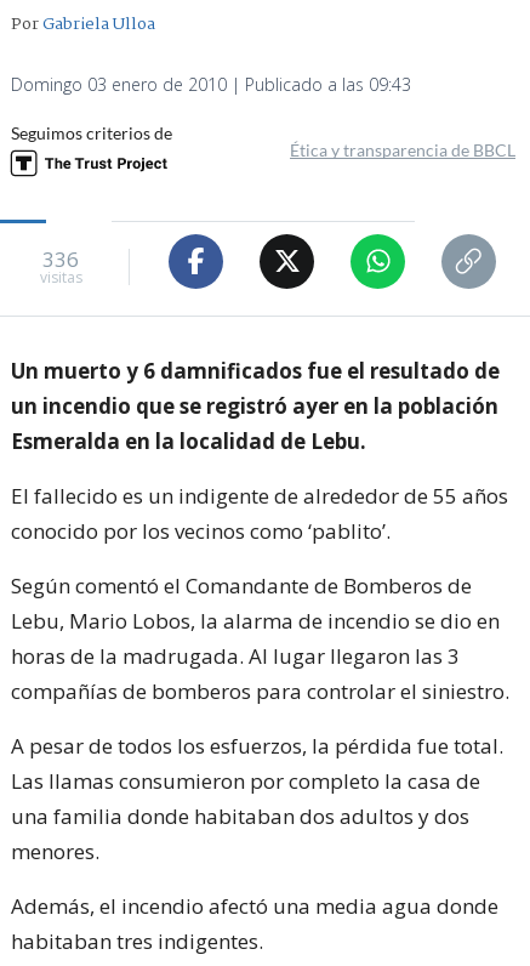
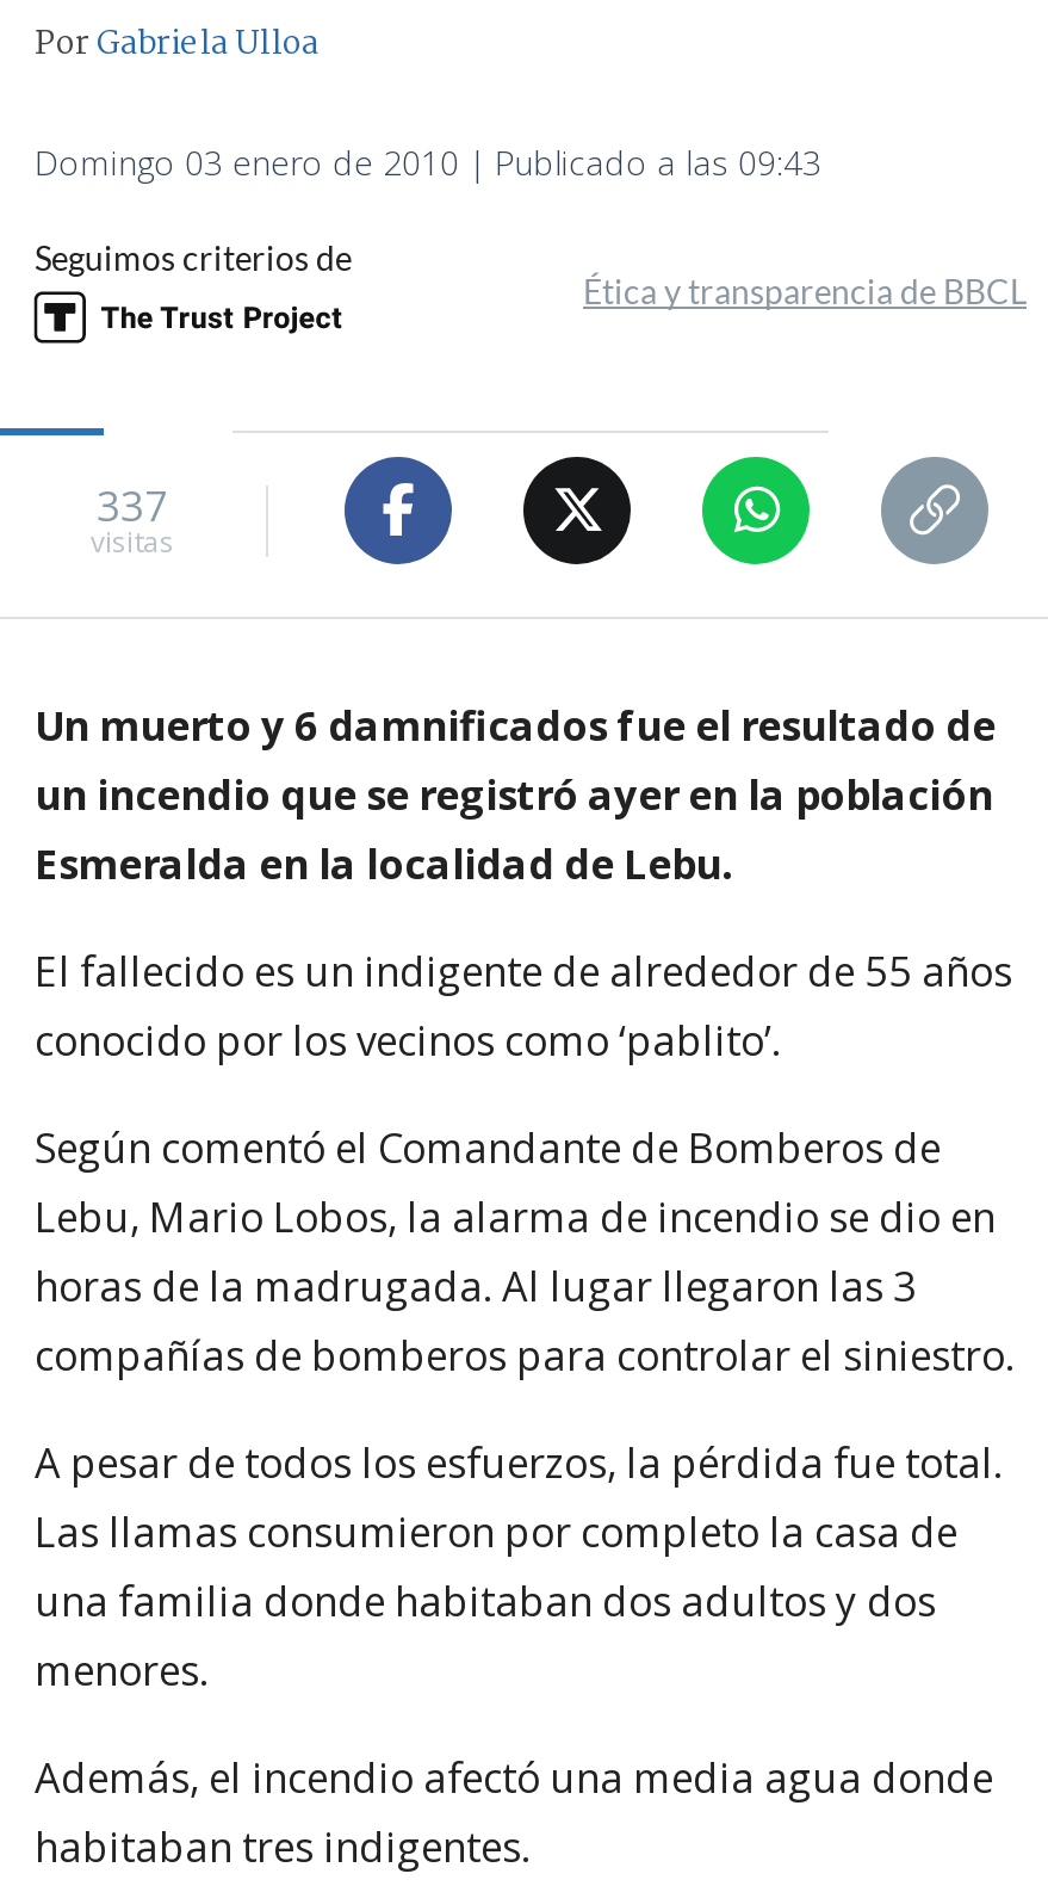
[42,246,79,273] 336 -> [97,479,168,534] 337

